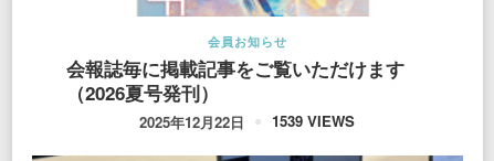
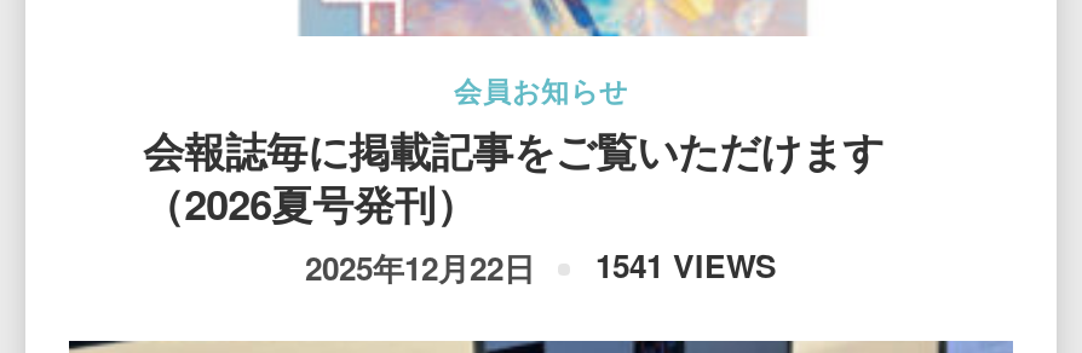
[140,110,355,132] 2025年12月22日 1539 VIEWS -> [305,242,777,289] 2025年12月22日 1541 VIEWS

